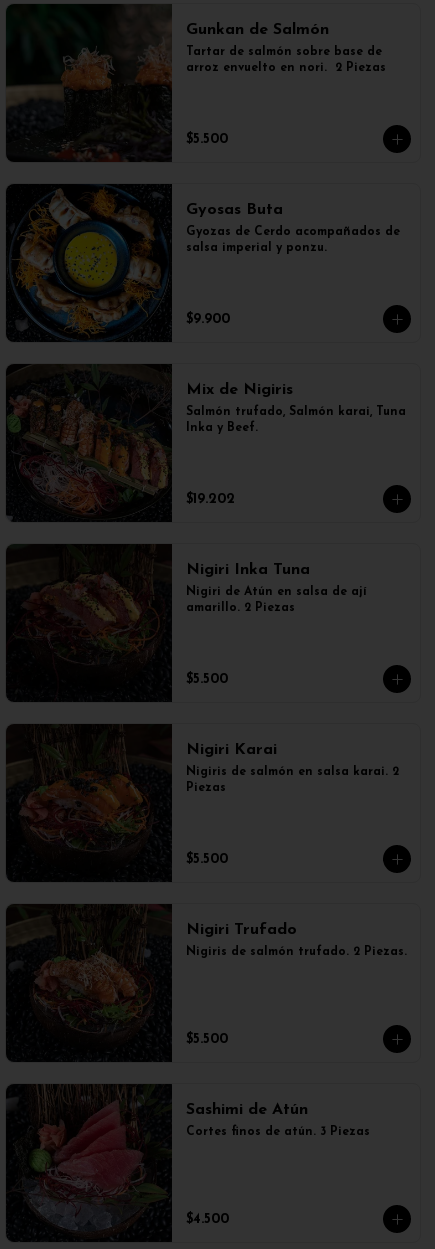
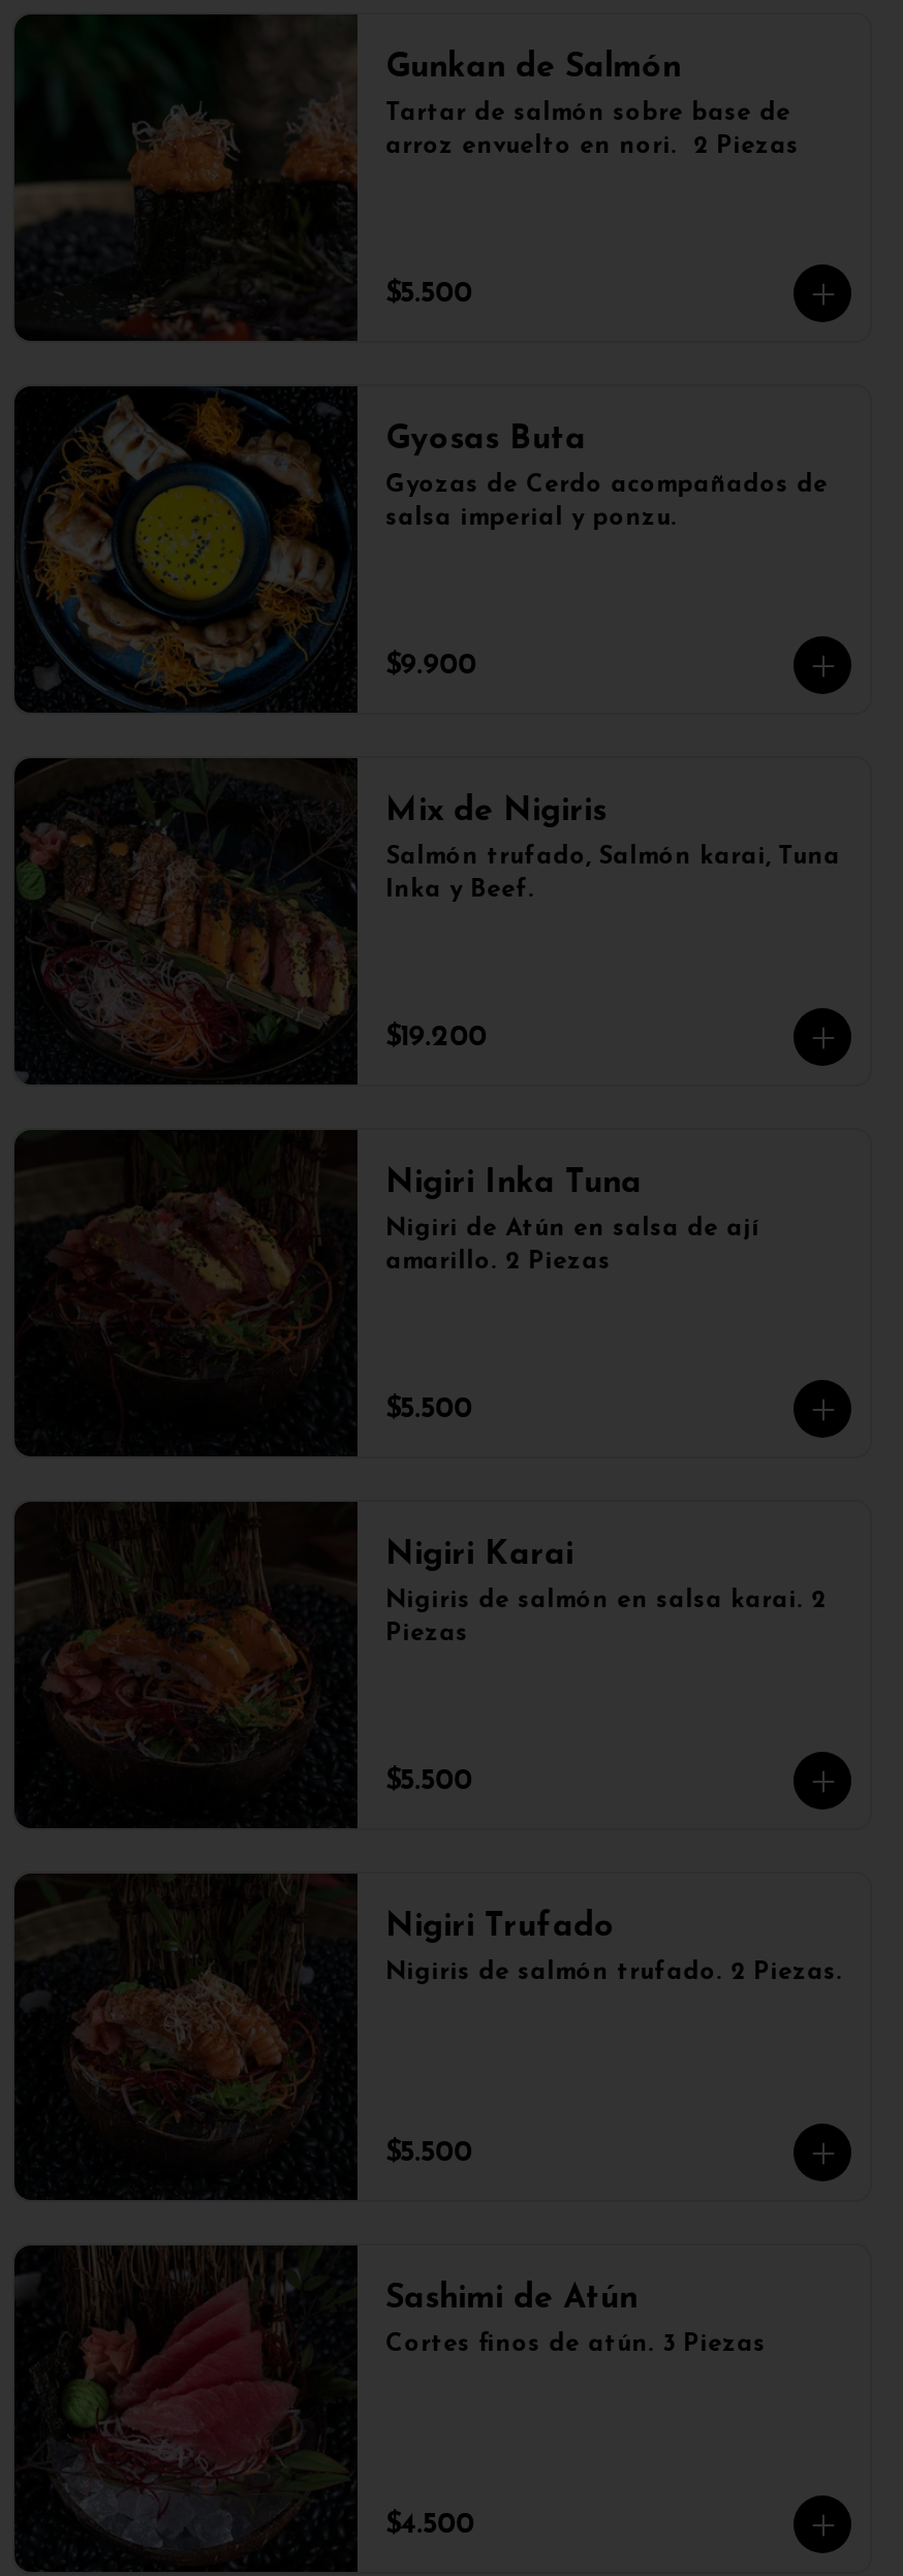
[186,492,235,507] $19.202 -> [386,1023,487,1054] $19.200

